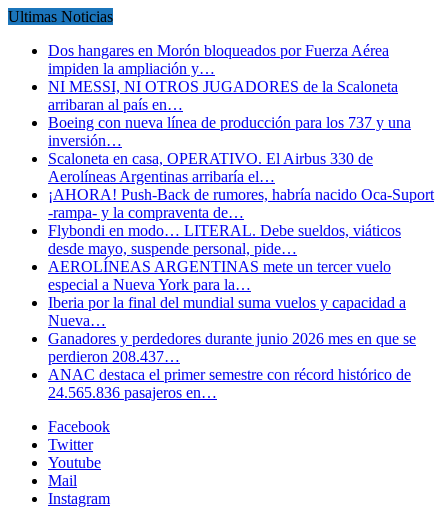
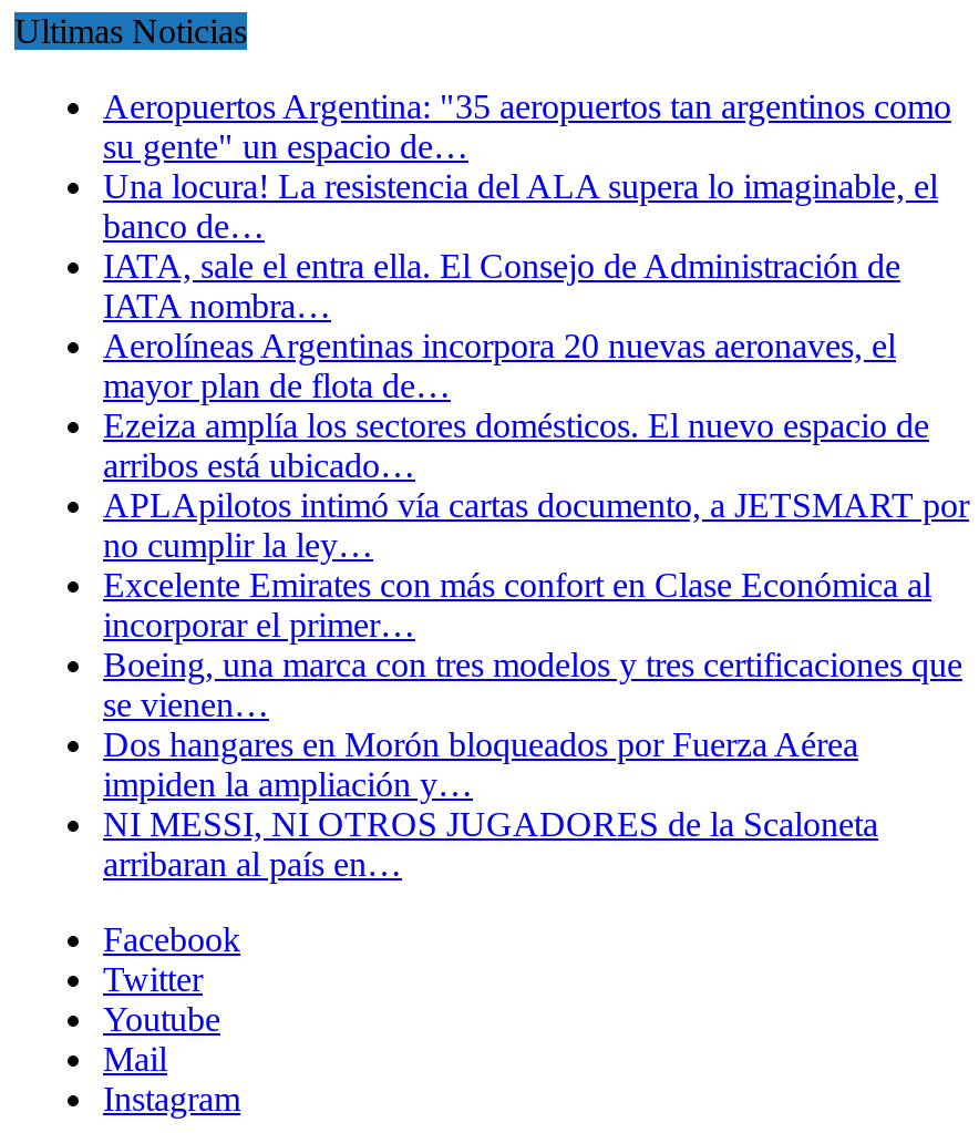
none -> [103,87,969,723] Aeropuertos Argentina: "35 aeropuertos tan argentinos como | su gente" un espacio de… | Una locura! La resistencia del ALA supera lo imaginable, el | banco de… | IATA, sale el entra ella. El Consejo de Administración de | IATA nombra… | Aerolíneas Argentinas incorpora 20 nuevas aeronaves, el | mayor plan de flota de… | Ezeiza amplía los sectores domésticos. El nuevo espacio de | arribos está ubicado… | APLApilotos intimó vía cartas documento, a JETSMART por | no cumplir la ley… | Excelente Emirates con más confort en Clase Económica al | incorporar el primer… | Boeing, una marca con tres modelos y tres certificaciones que | se vienen…
moved [48,42,398,113] -> [103,725,878,883]: Dos hangares en Morón bloqueados por Fuerza Aérea | impiden la ampliación y… | NI MESSI, NI OTROS JUGADORES de la Scaloneta | arribaran al país en…
[48,114,434,401] Boeing con nueva línea de producción para los 737 y una | inversión… | Scaloneta en casa, OPERATIVO. El Airbus 330 de | Aerolíneas Argentinas arribaría el… | ¡AHORA! Push-Back de rumores, habría nacido Oca-Suport | -rampa- y la compraventa de… | Flybondi en modo… LITERAL. Debe sueldos, viáticos | desde mayo, suspende personal, pide… | AEROLÍNEAS ARGENTINAS mete un tercer vuelo | especial a Nueva York para la… | Iberia por la final del mundial suma vuelos y capacidad a | Nueva… | Ganadores y perdedores durante junio 2026 mes en que se | perdieron 208.437… | ANAC destaca el primer semestre con récord histórico de | 24.565.836 pasajeros en… -> none

